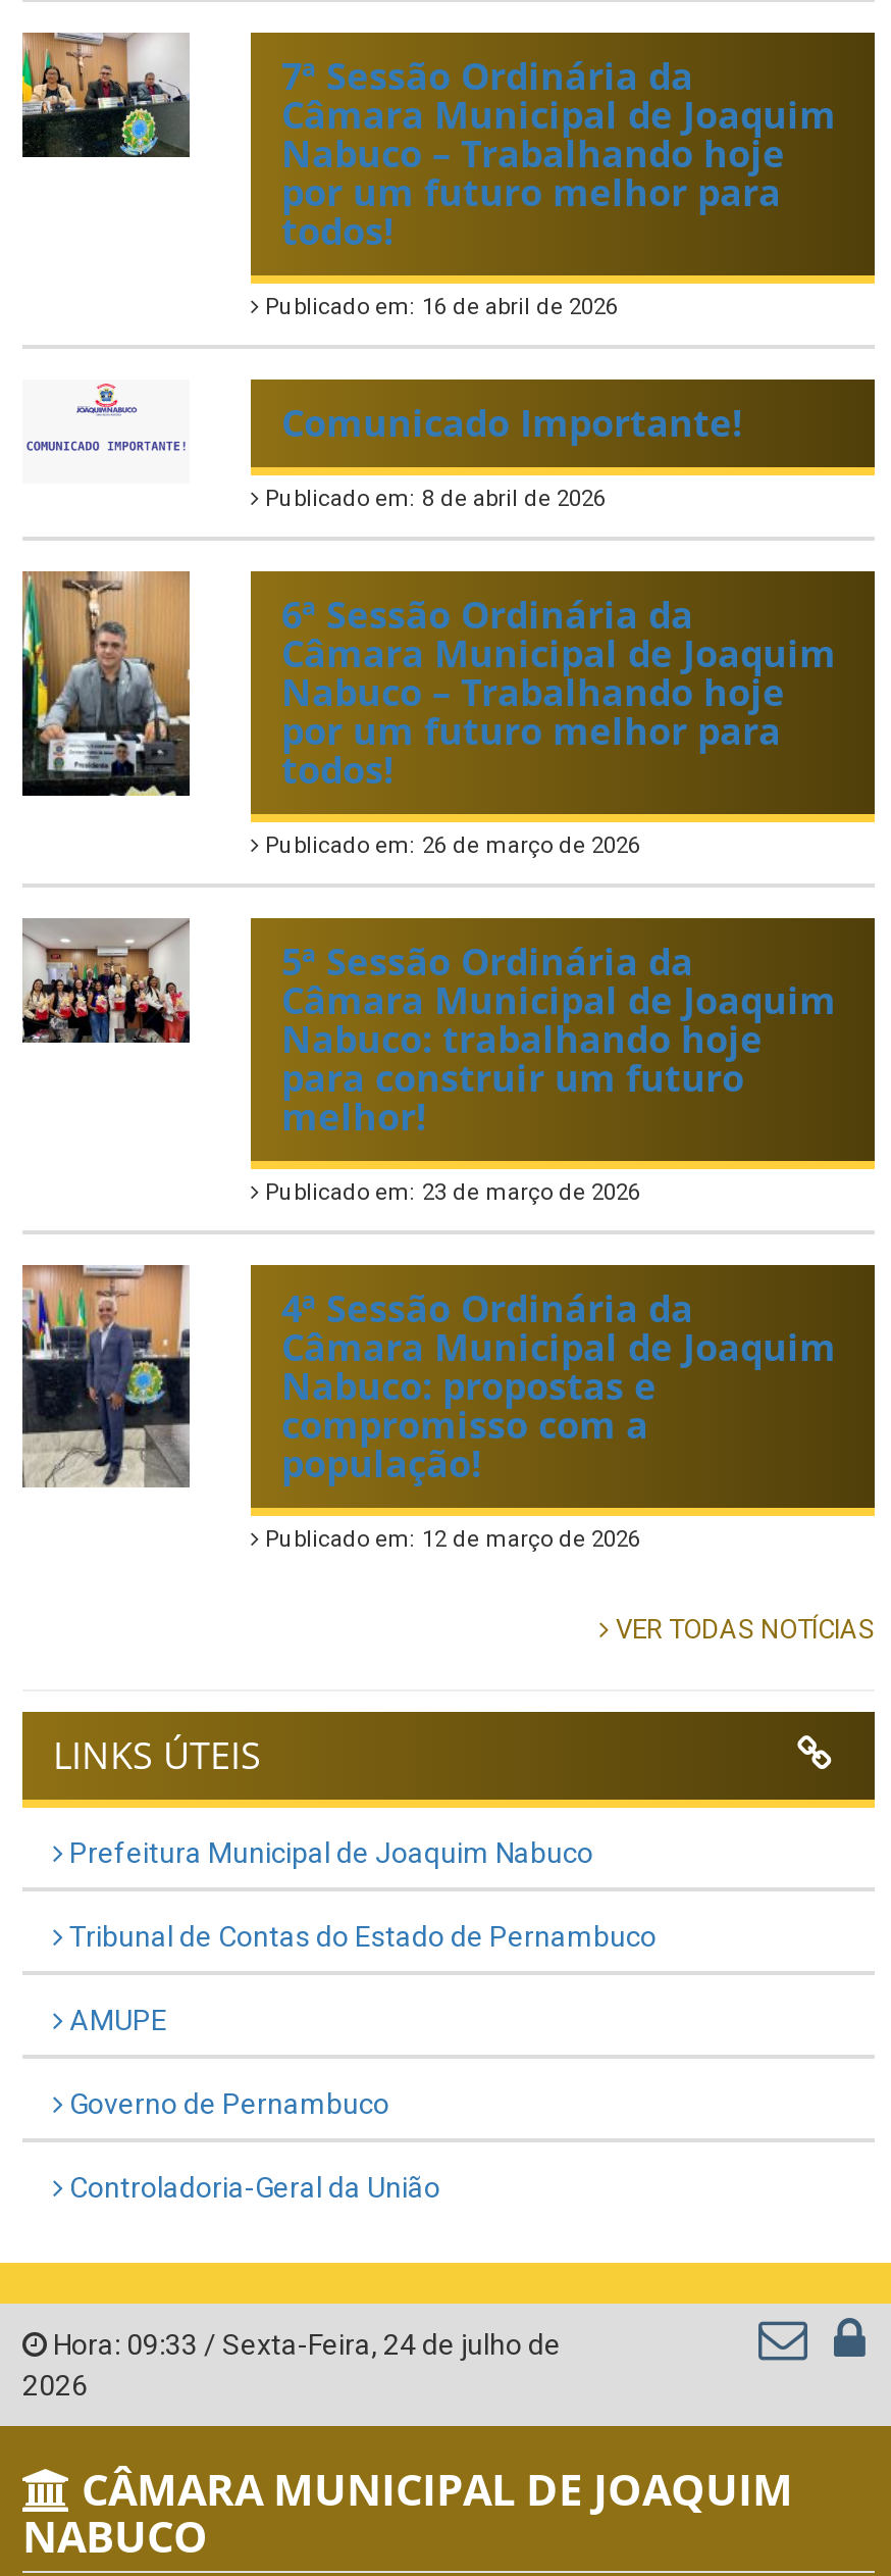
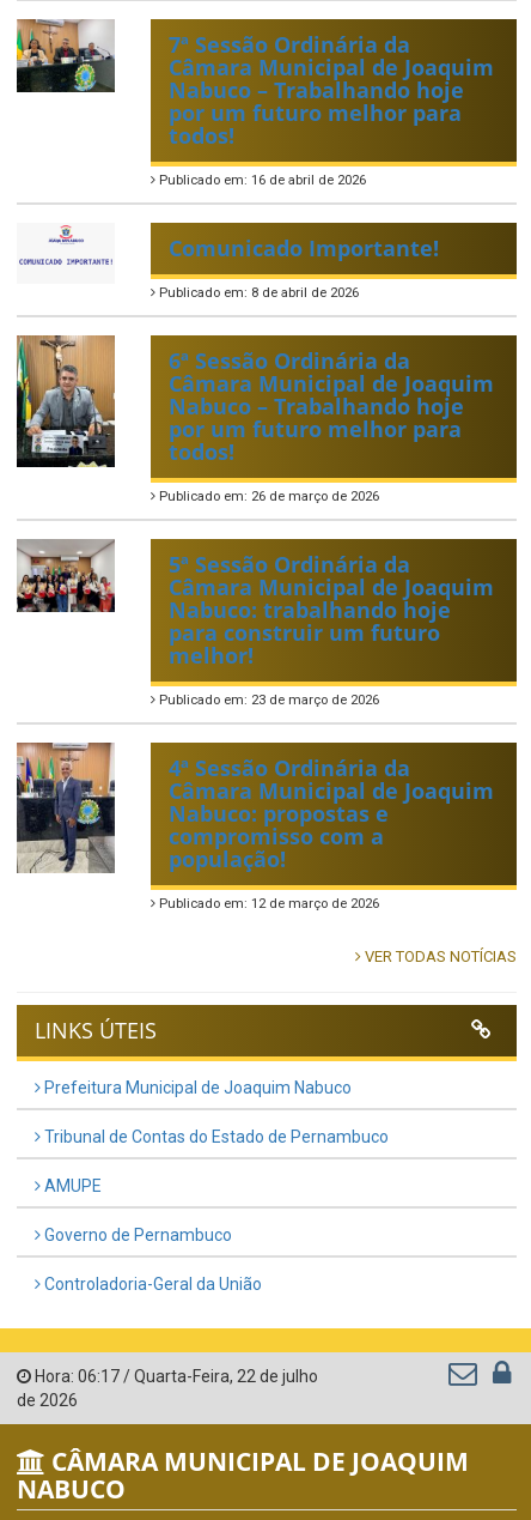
[22,2328,561,2401] Hora: 09:33 / Sexta-Feira, 24 de julho de | 2026 -> [17,1366,318,1410] Hora: 06:17 / Quarta-Feira, 22 de julho | de 2026

